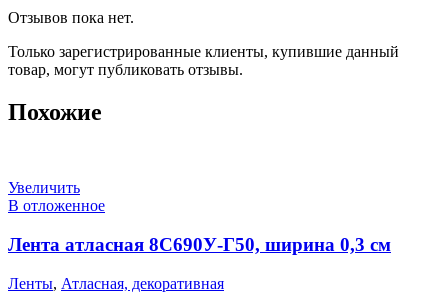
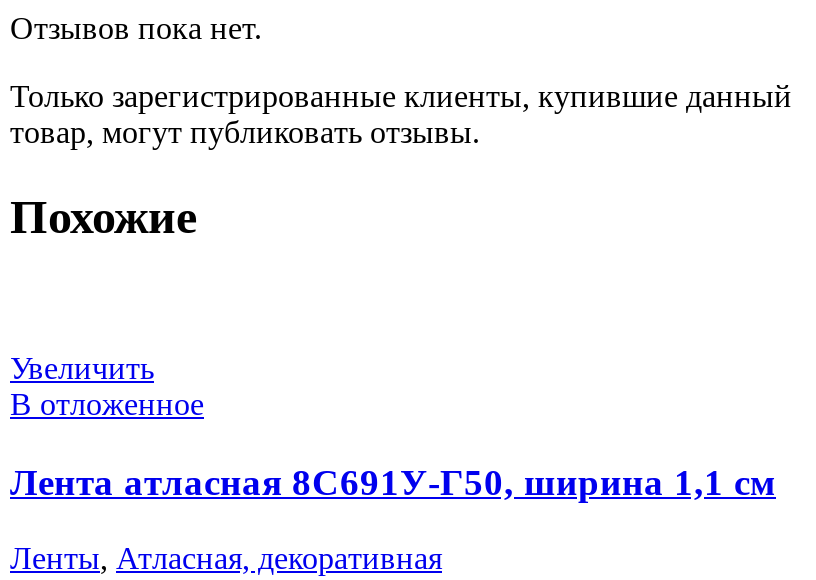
[8,234,391,255] Лента атласная 8С690У-Г50, ширина 0,3 см -> [10,460,776,502] Лента атласная 8С691У-Г50, ширина 1,1 см

